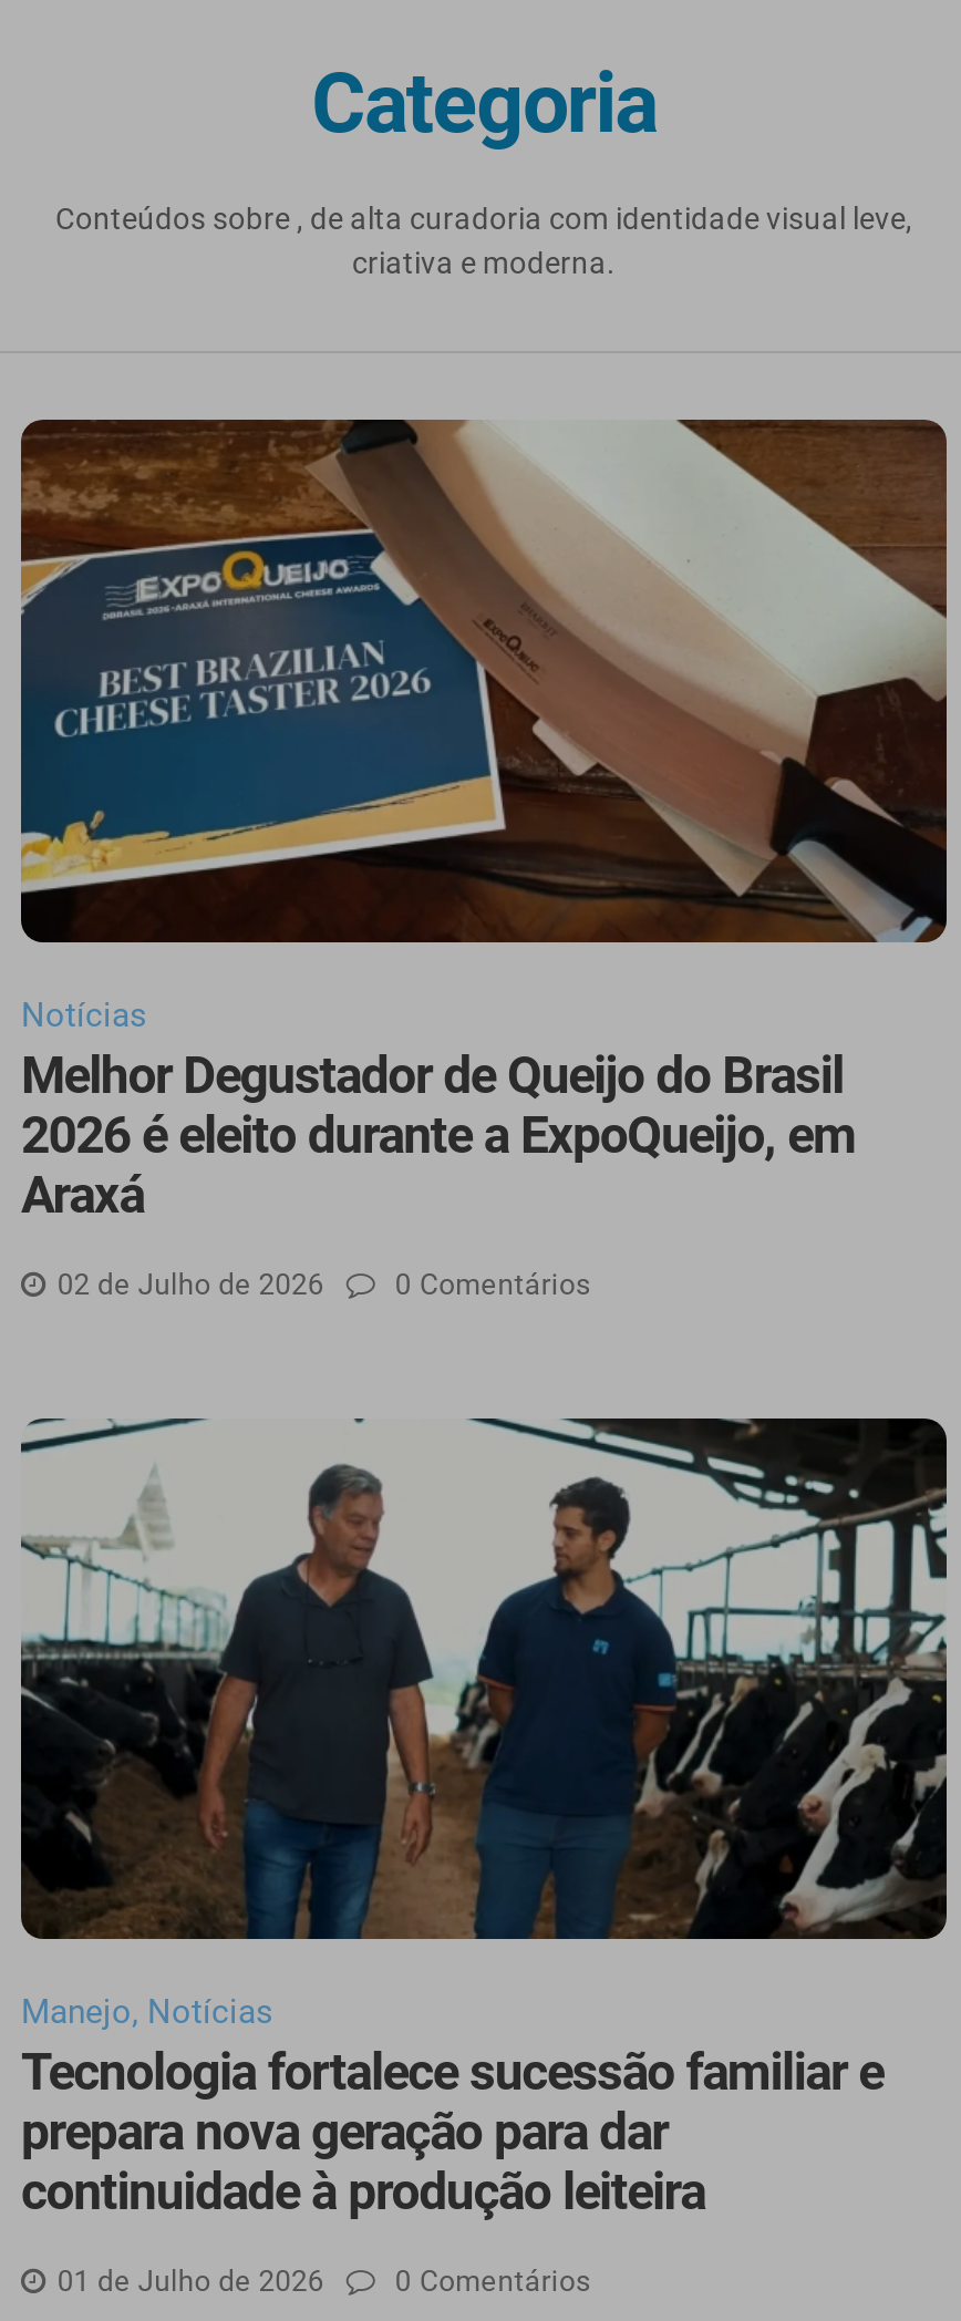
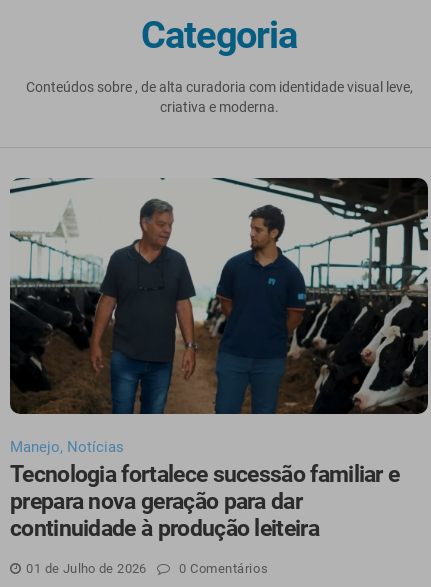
[19,417,949,1300] [image] | Notícias | Melhor Degustador de Queijo do Brasil | 2026 é eleito durante a ExpoQueijo, em | Araxá | 02 de Julho de 2026 | 0 Comentários -> none

